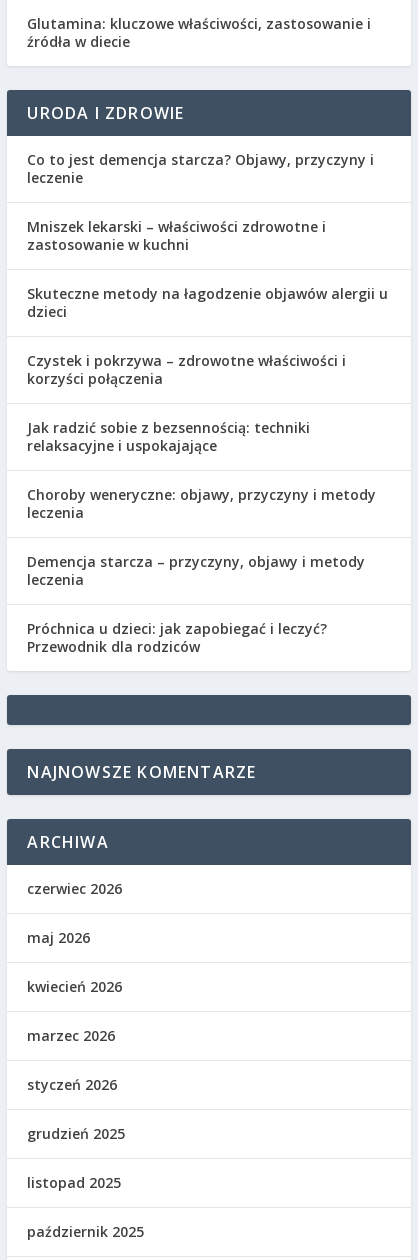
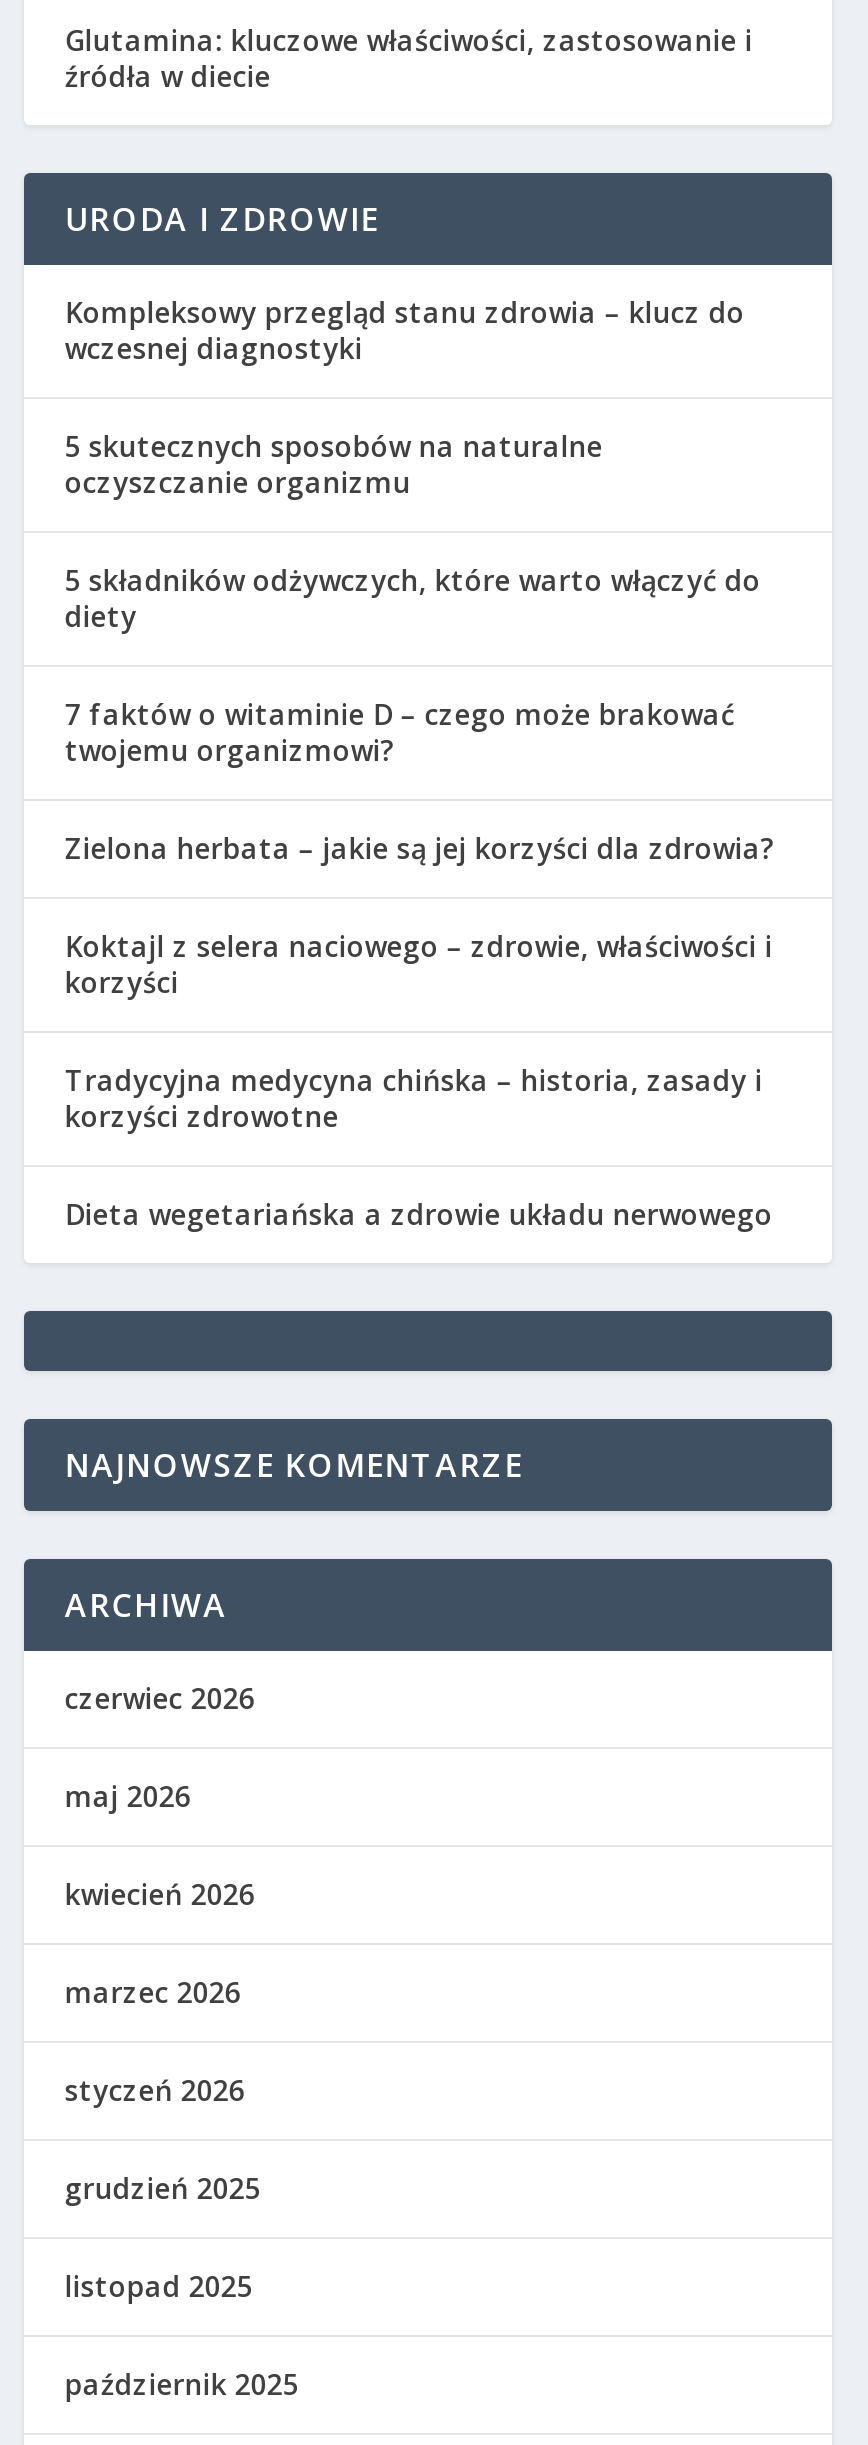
[27,149,374,186] Co to jest demencja starcza? Objawy, przyczyny i | leczenie -> [65,292,745,366] Kompleksowy przegląd stanu zdrowia – klucz do | wczesnej diagnostyki
[27,216,326,253] Mniszek lekarski – właściwości zdrowotne i | zastosowanie w kuchni -> [65,426,603,500] 5 skutecznych sposobów na naturalne | oczyszczanie organizmu
[27,283,388,320] Skuteczne metody na łagodzenie objawów alergii u | dzieci -> [65,560,761,634] 5 składników odżywczych, które warto włączyć do | diety
[27,350,346,387] Czystek i pokrzywa – zdrowotne właściwości i | korzyści połączenia -> [65,694,735,768] 7 faktów o witaminie D – czego może brakować | twojemu organizmowi?
[27,417,310,454] Jak radzić sobie z bezsennością: techniki | relaksacyjne i uspokajające -> [65,828,775,866] Zielona herbata – jakie są jej korzyści dla zdrowia?
[27,484,376,521] Choroby weneryczne: objawy, przyczyny i metody | leczenia -> [65,926,773,1000] Koktajl z selera naciowego – zdrowie, właściwości i | korzyści
[27,551,365,588] Demencja starcza – przyczyny, objawy i metody | leczenia -> [65,1060,763,1134] Tradycyjna medycyna chińska – historia, zasady i | korzyści zdrowotne
[27,618,327,655] Próchnica u dzieci: jak zapobiegać i leczyć? | Przewodnik dla rodziców -> [65,1194,773,1232] Dieta wegetariańska a zdrowie układu nerwowego

